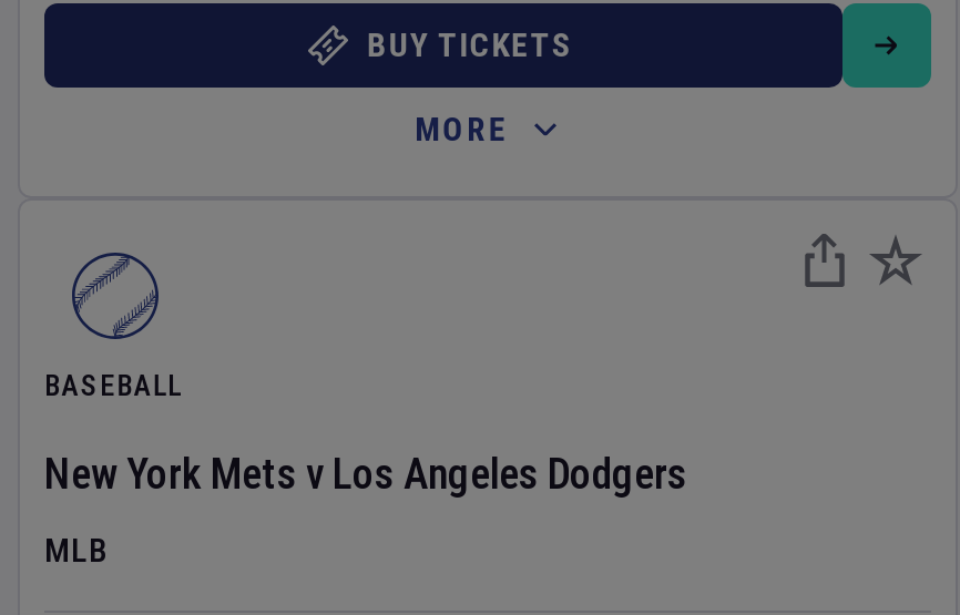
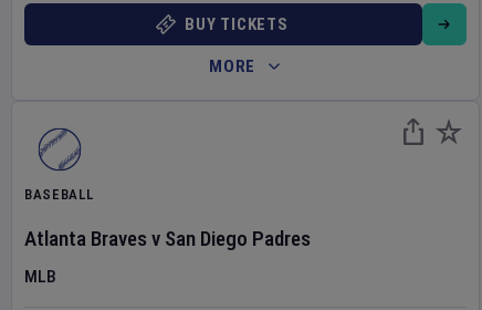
[44,449,687,500] New York Mets v Los Angeles Dodgers -> [24,226,311,251] Atlanta Braves v San Diego Padres

